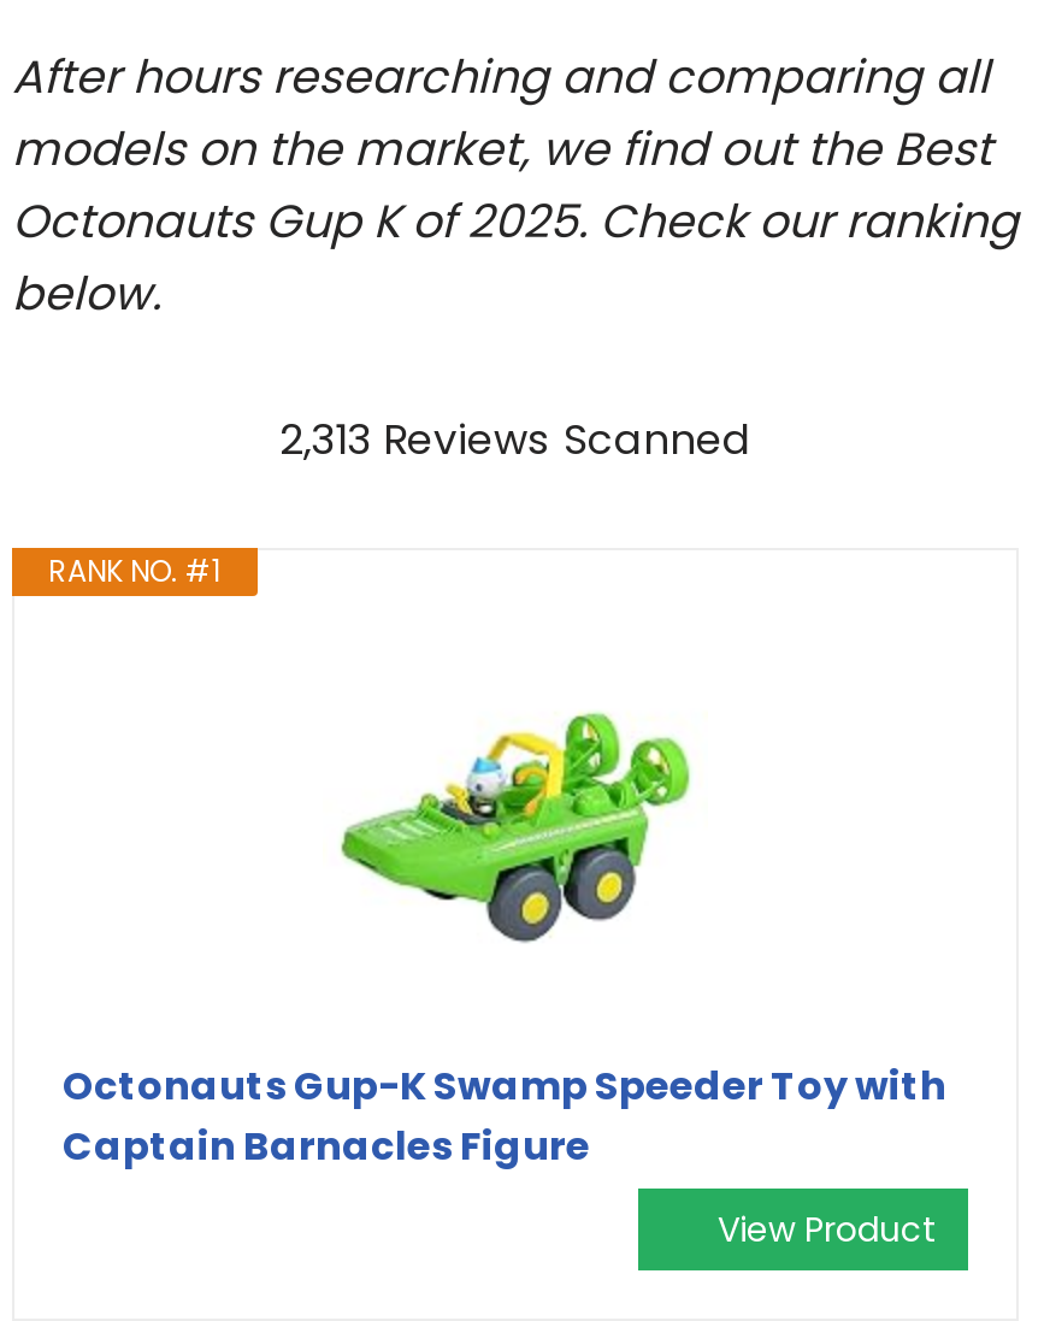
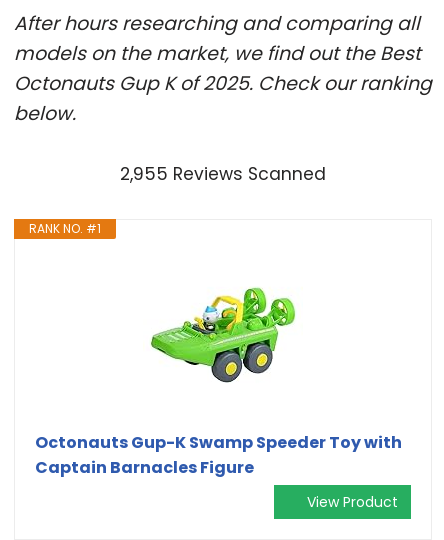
[279,410,751,468] 2,313 Reviews Scanned -> [120,162,326,186] 2,955 Reviews Scanned

